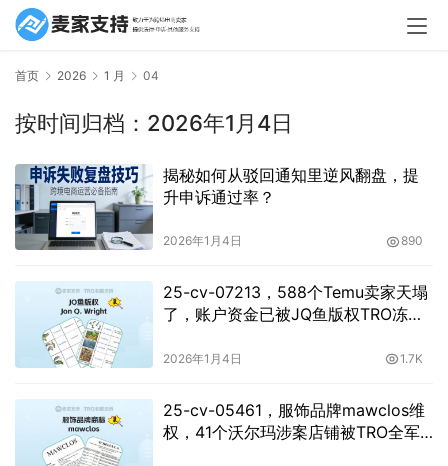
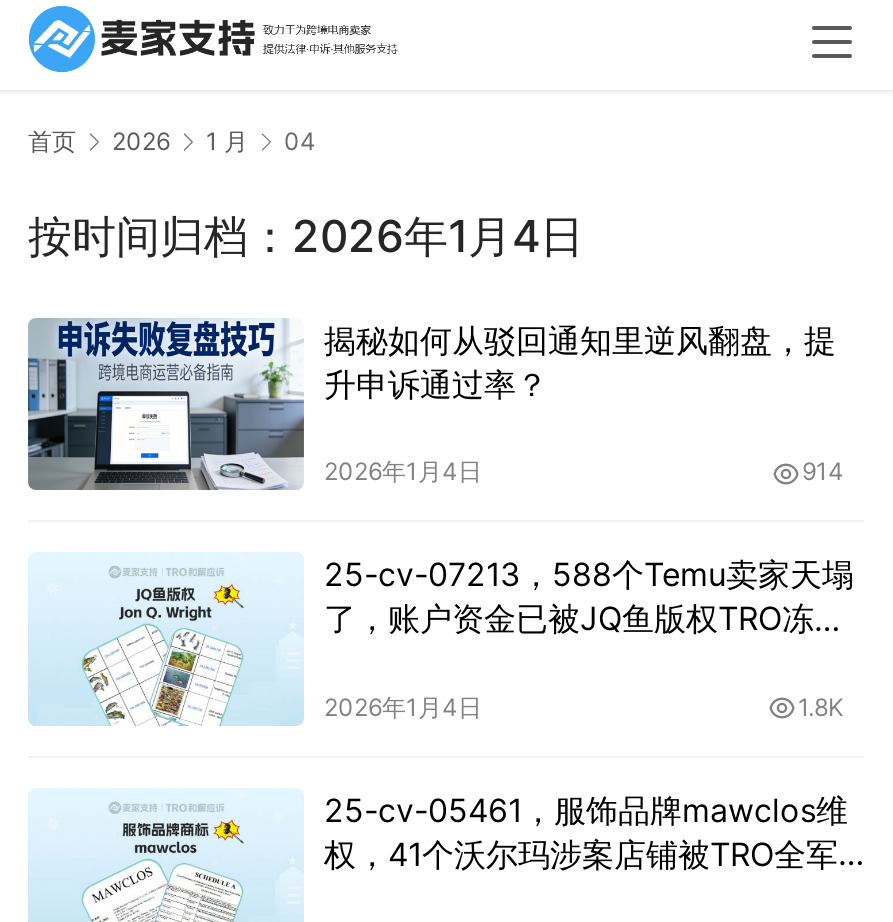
[401,233,423,248] 890 -> [802,457,844,487] 914
[400,351,423,366] 1.7K -> [798,691,844,721] 1.8K

